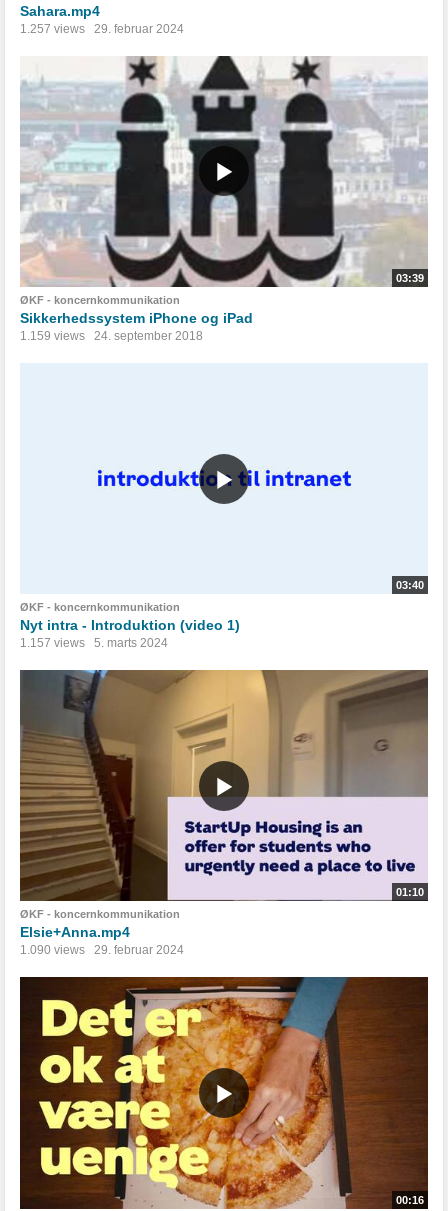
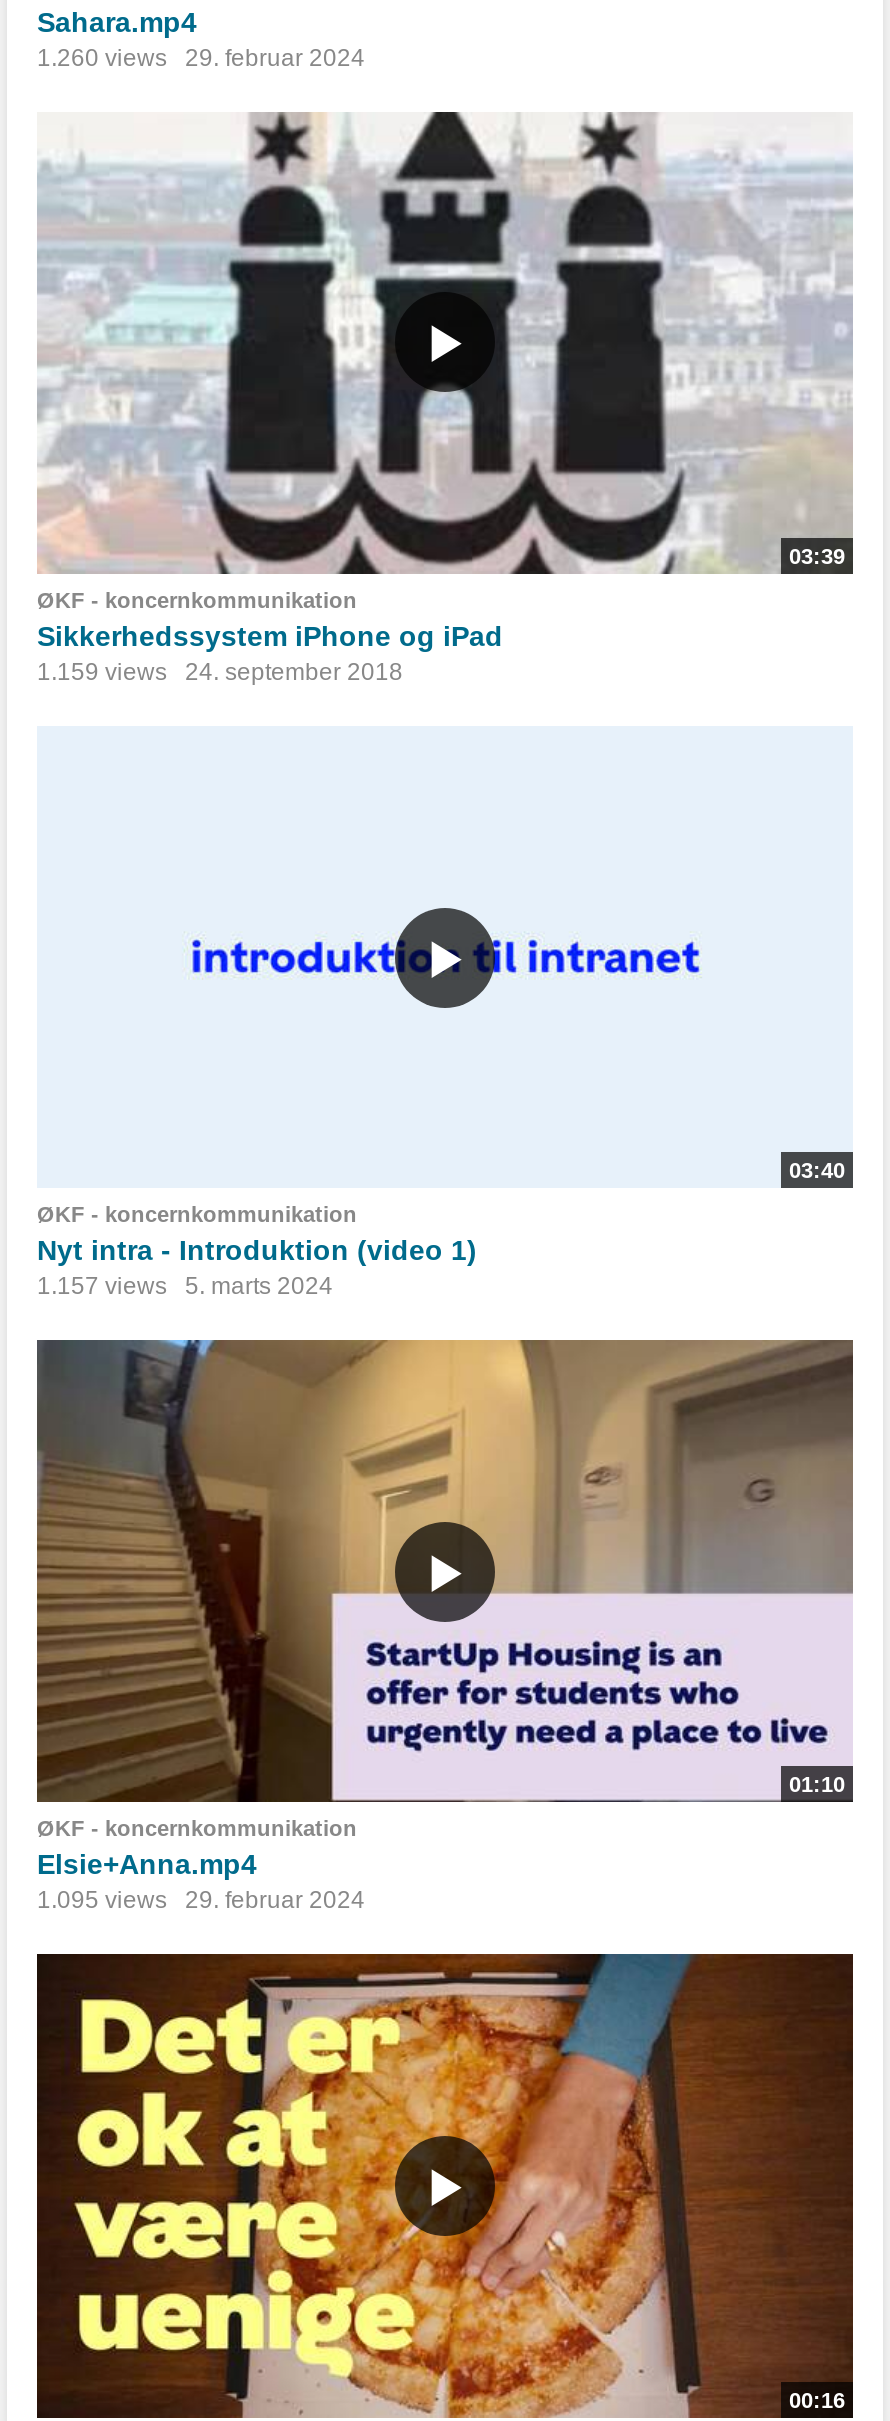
[20,22,184,36] 1.257 views 29. februar 2024 -> [37,44,365,72] 1.260 views 29. februar 2024
[20,943,184,957] 1.090 views 29. februar 2024 -> [37,1887,365,1915] 1.095 views 29. februar 2024

